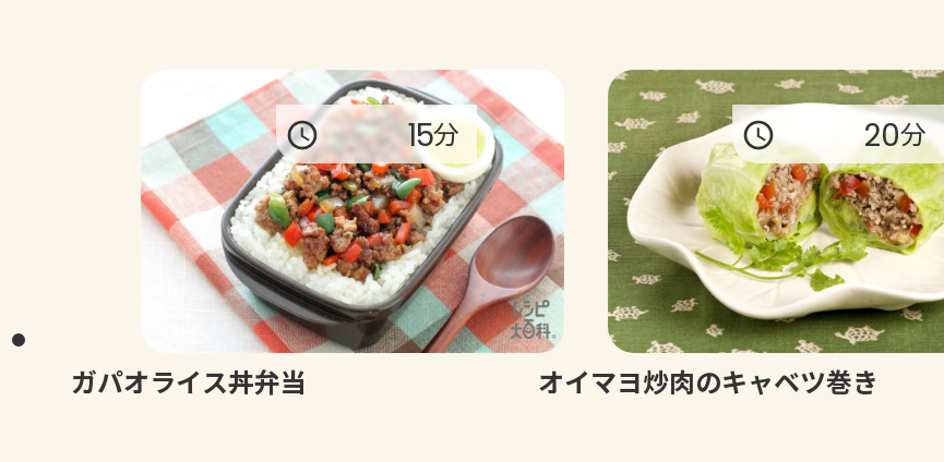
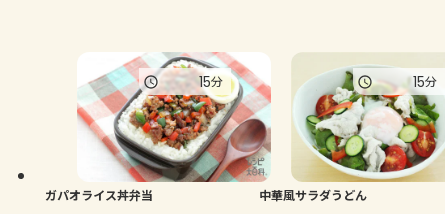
[606,68,937,353] [image] | 20分 -> [291,52,442,182] [image] | 15分
[538,361,879,398] オイマヨ炒肉のキャベツ巻き -> [259,186,367,203] 中華風サラダうどん

